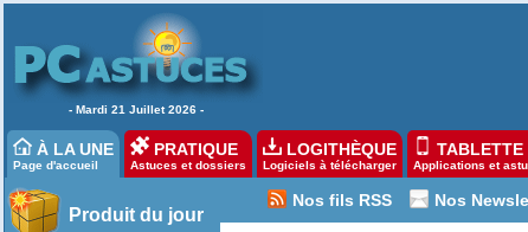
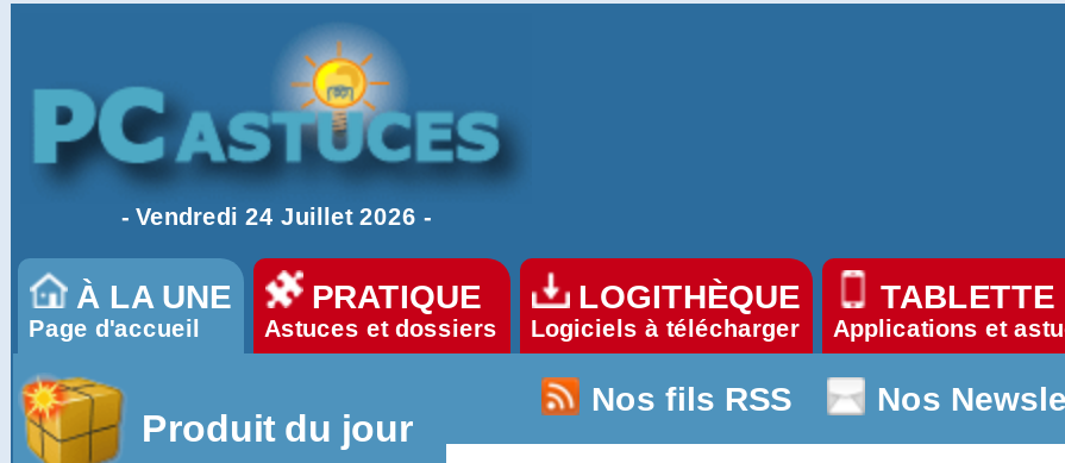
[68,103,203,116] - Mardi 21 Juillet 2026 - -> [121,204,431,230] - Vendredi 24 Juillet 2026 -

